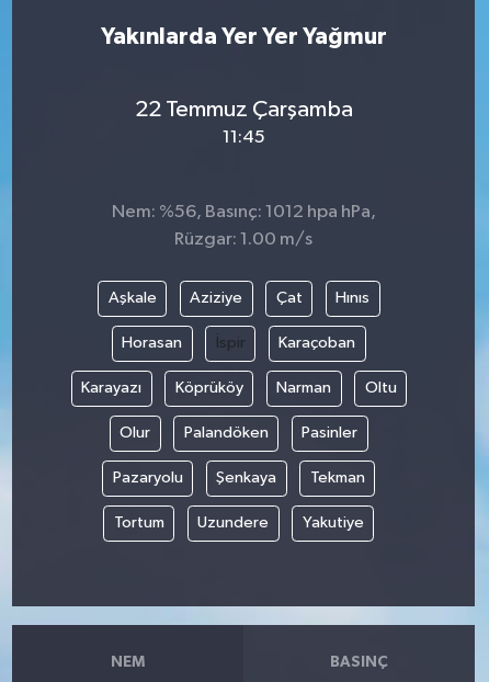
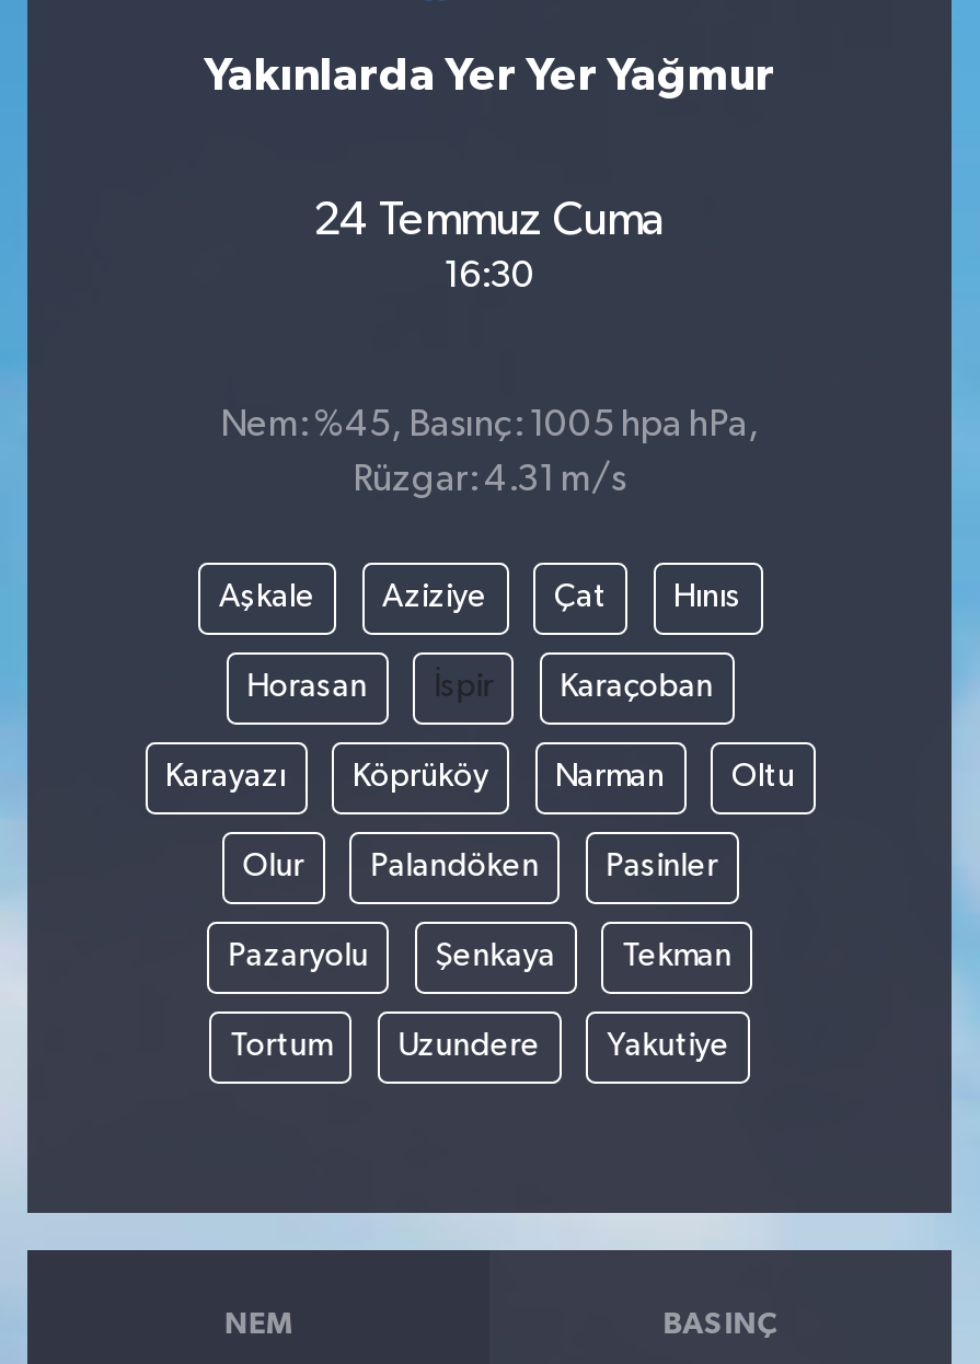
[134,98,352,122] 22 Temmuz Çarşamba -> [313,197,666,246] 24 Temmuz Cuma
[222,129,265,147] 11:45 -> [443,259,535,296] 16:30
[111,203,376,221] Nem: %56, Basınç: 1012 hpa hPa, -> [220,407,759,444] Nem: %45, Basınç: 1005 hpa hPa,
[174,230,312,249] Rüzgar: 1.00 m/s -> [353,461,626,499] Rüzgar: 4.31 m/s

